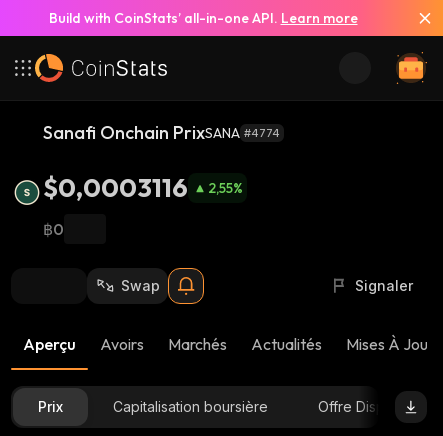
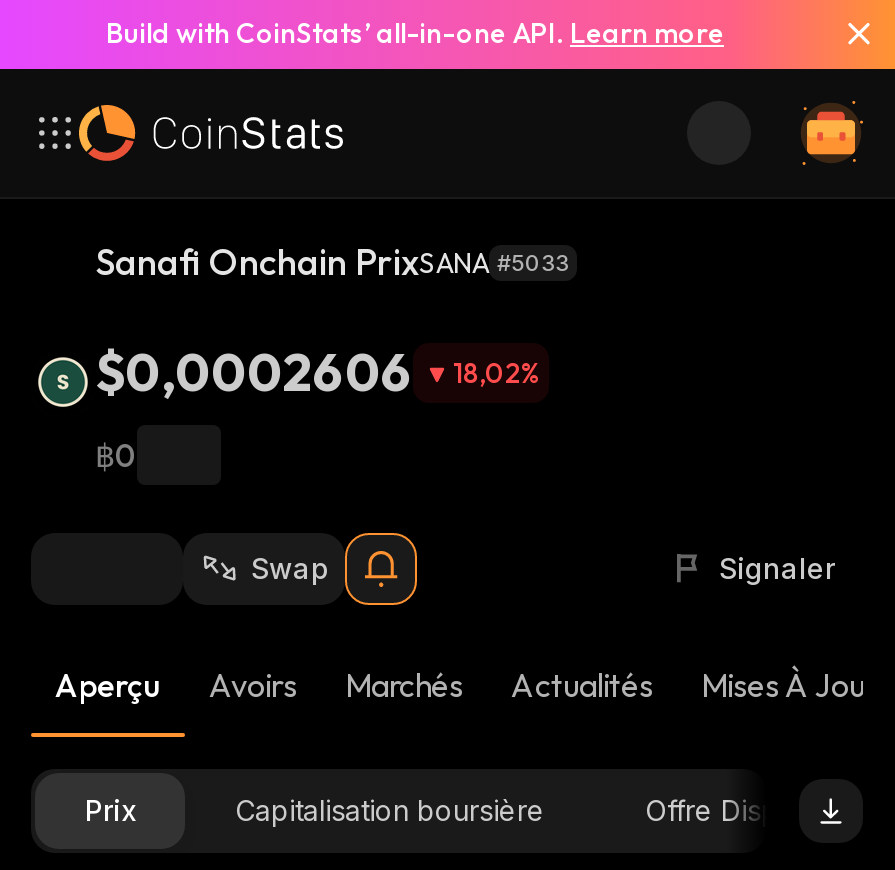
[43,121,280,144] Sanafi Onchain PrixSANA #4774 -> [95,239,569,285] Sanafi Onchain PrixSANA #5033
[43,171,188,204] $0,0003116 -> [95,339,413,405] $0,0002606
[208,179,243,197] 2,55% -> [453,355,541,391] 18,02%

